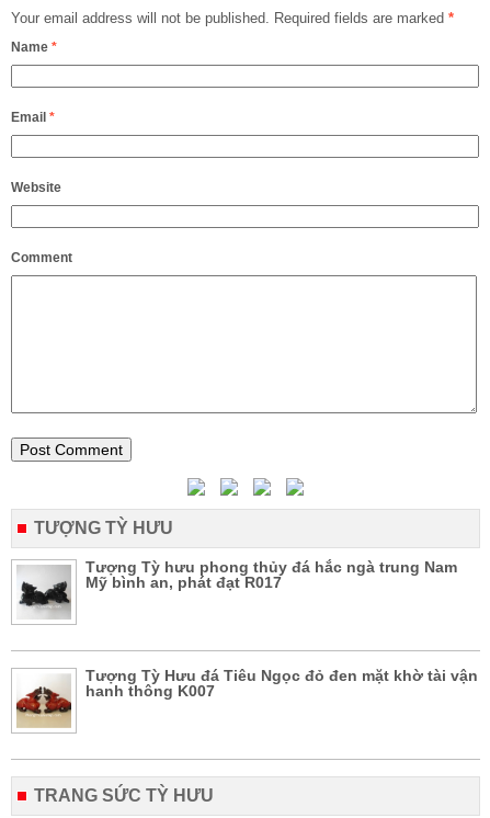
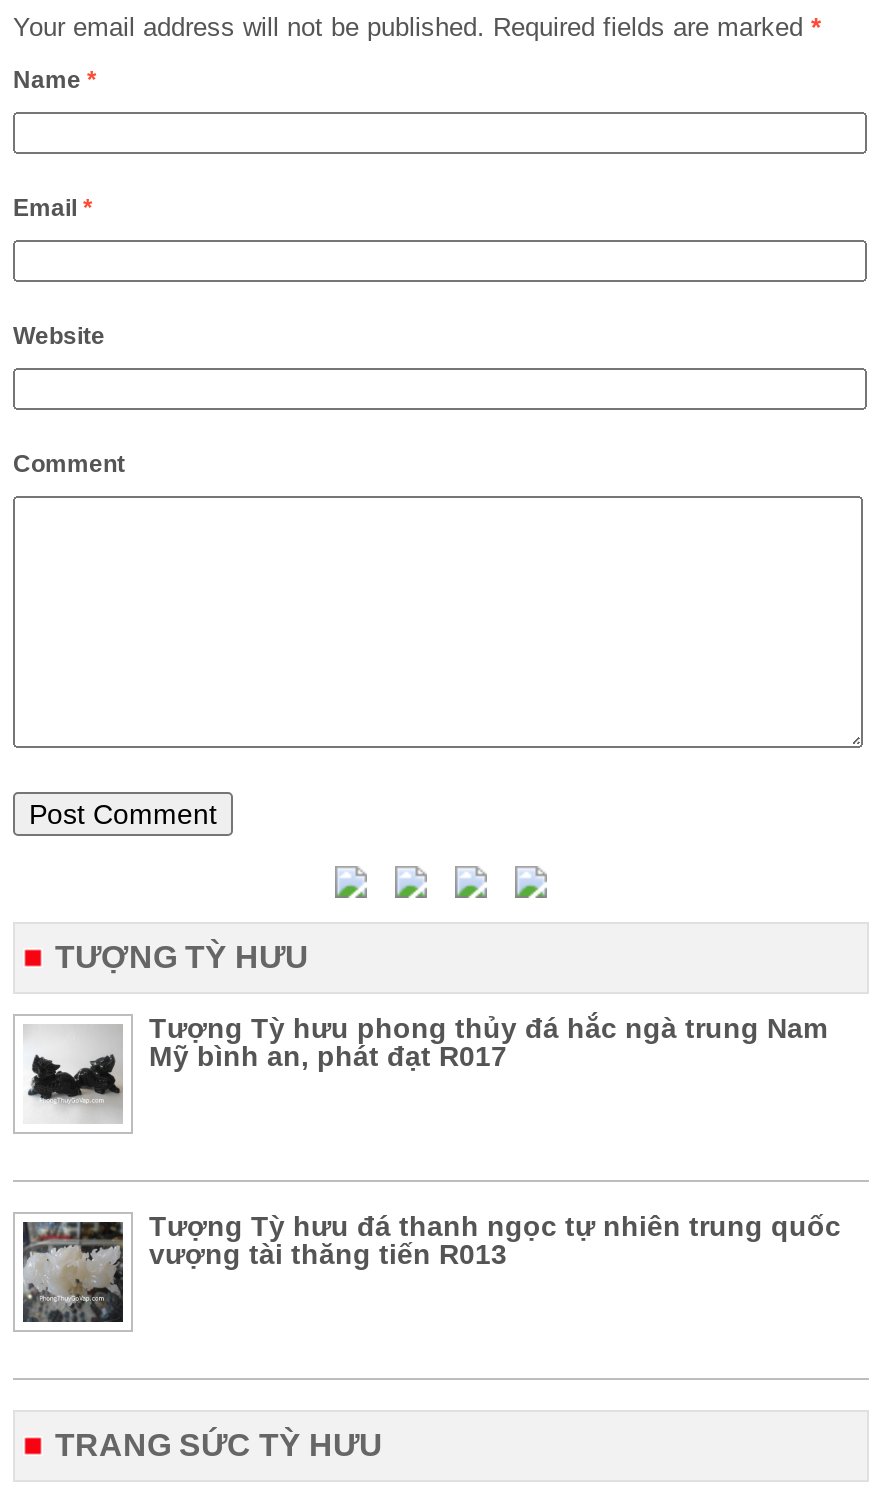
[15,667,478,729] [image] | Tượng Tỳ Hưu đá Tiêu Ngọc đỏ đen mặt khờ tài vận | hanh thông K007 -> [21,1210,841,1324] [image] | Tượng Tỳ hưu đá thanh ngọc tự nhiên trung quốc | vượng tài thăng tiến R013

